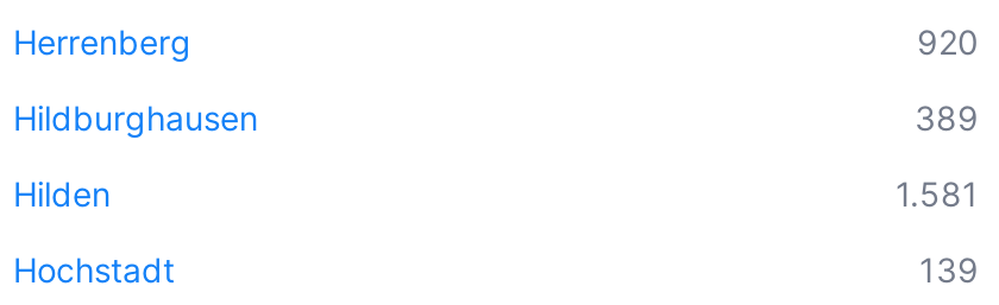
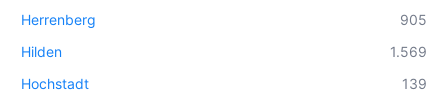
[13,20,979,137] 920 | Hildburghausen | 389 -> [400,11,427,28] 905
[896,172,979,213] 1.581 -> [390,43,427,60] 1.569

